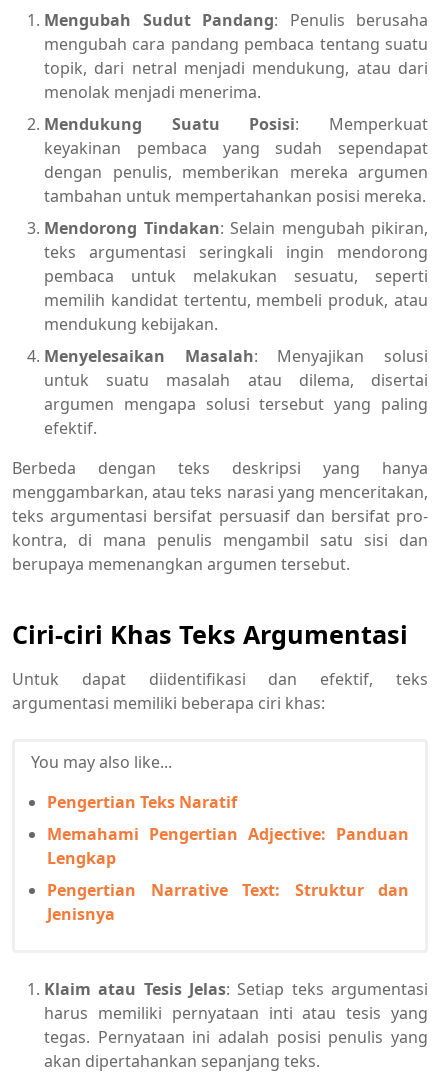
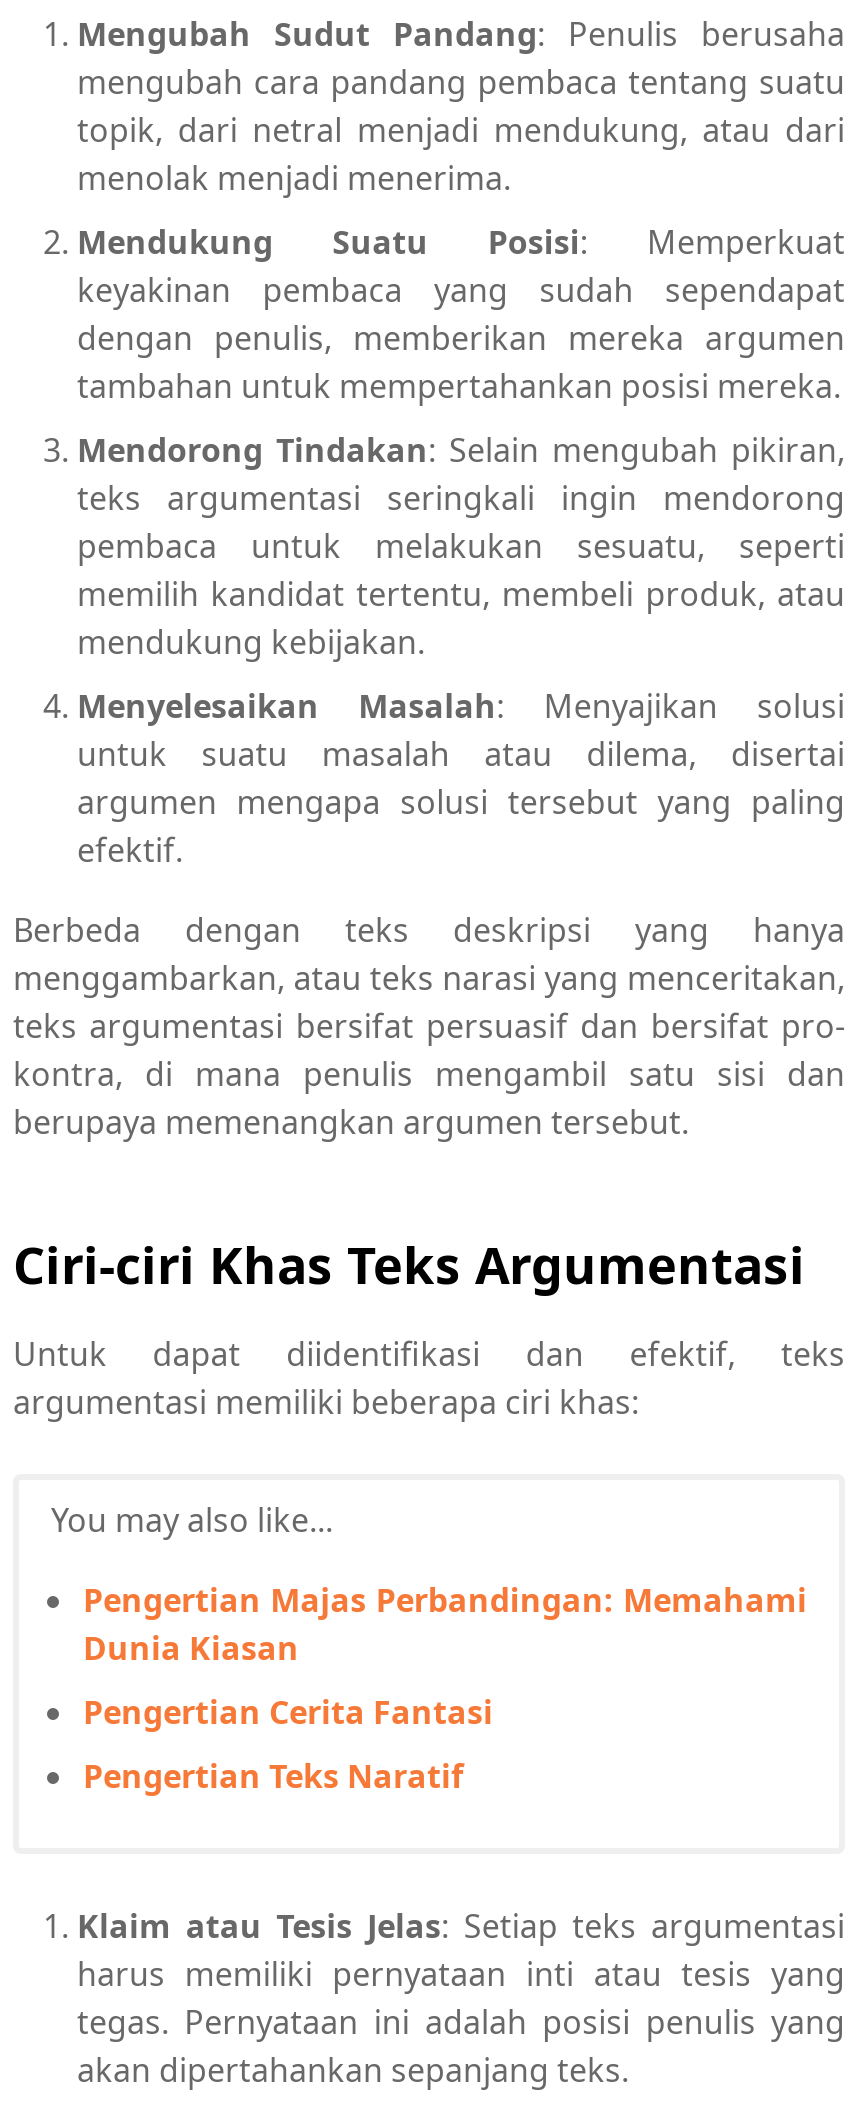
none -> [83,1577,807,1733] Pengertian Majas Perbandingan: Memahami | Dunia Kiasan | Pengertian Cerita Fantasi
moved [47,791,237,813] -> [83,1753,463,1797]: Pengertian Teks Naratif
[47,823,409,925] Memahami Pengertian Adjective: Panduan | Lengkap | Pengertian Narrative Text: Struktur dan | Jenisnya -> none

